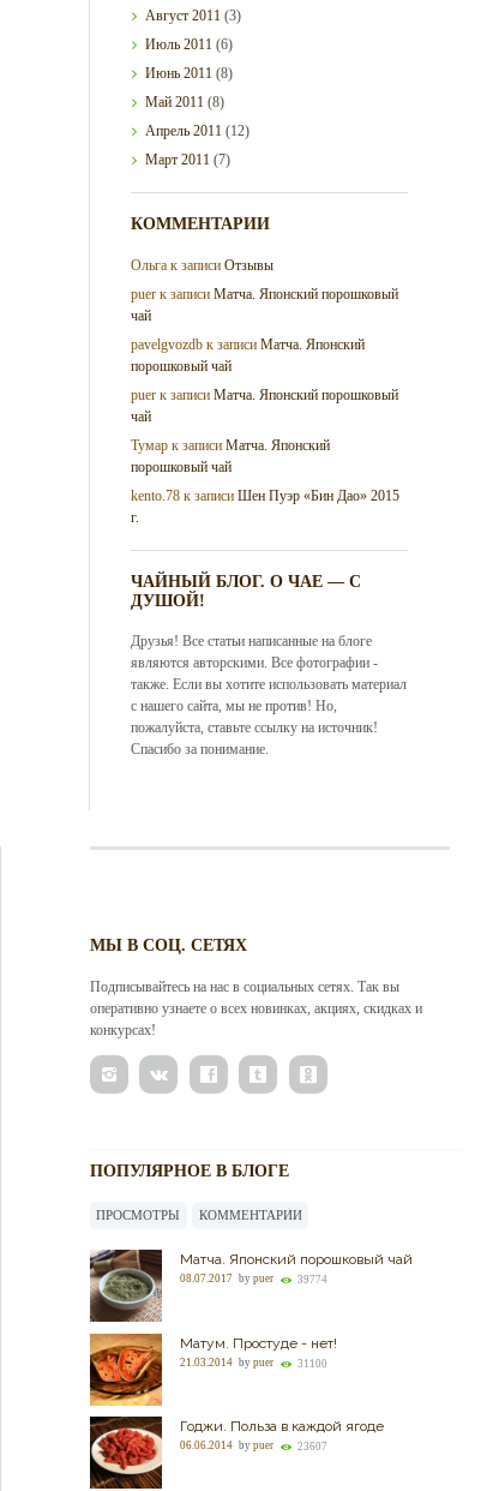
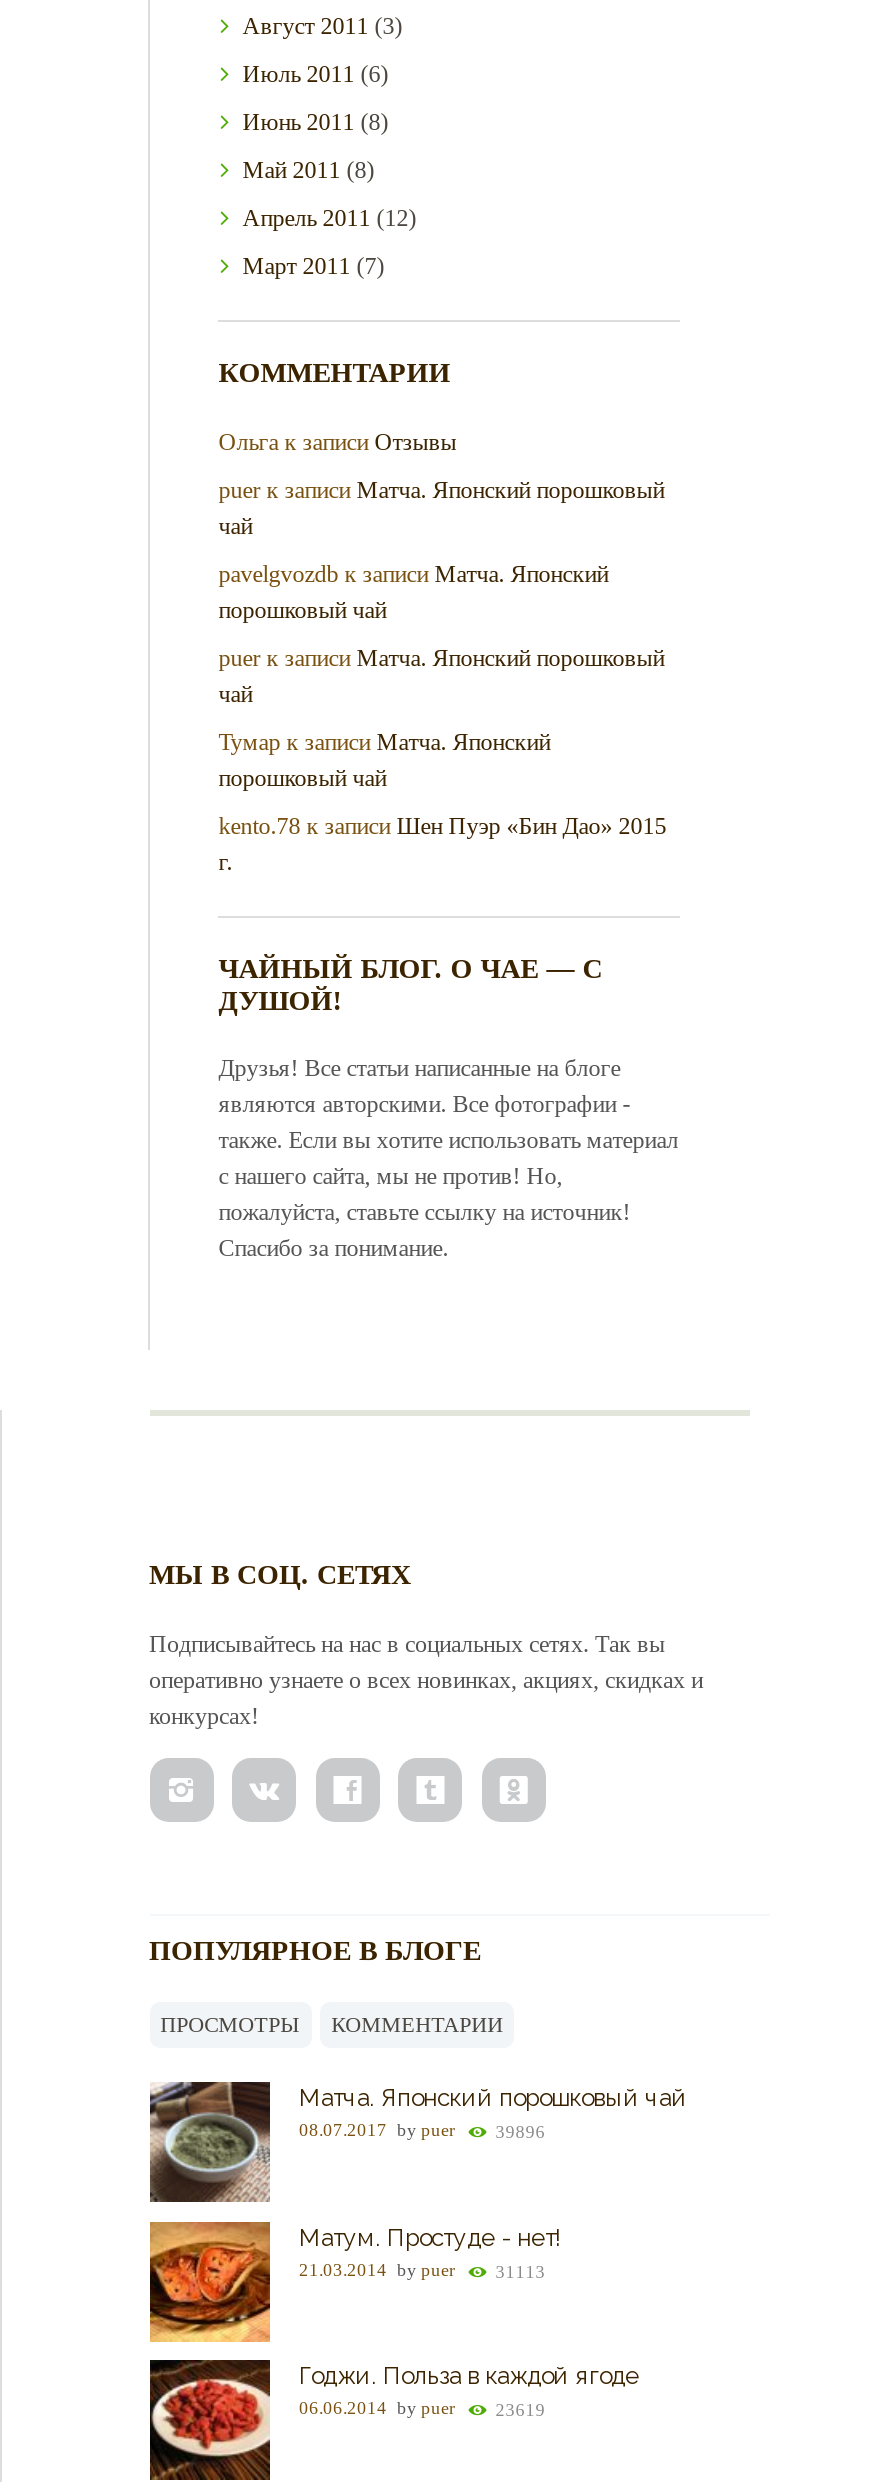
[297,1274,327,1286] 39774 -> [496,2123,546,2143] 39896
[297,1357,327,1369] 31100 -> [496,2261,546,2281] 31113
[297,1440,327,1452] 23607 -> [496,2399,546,2419] 23619

